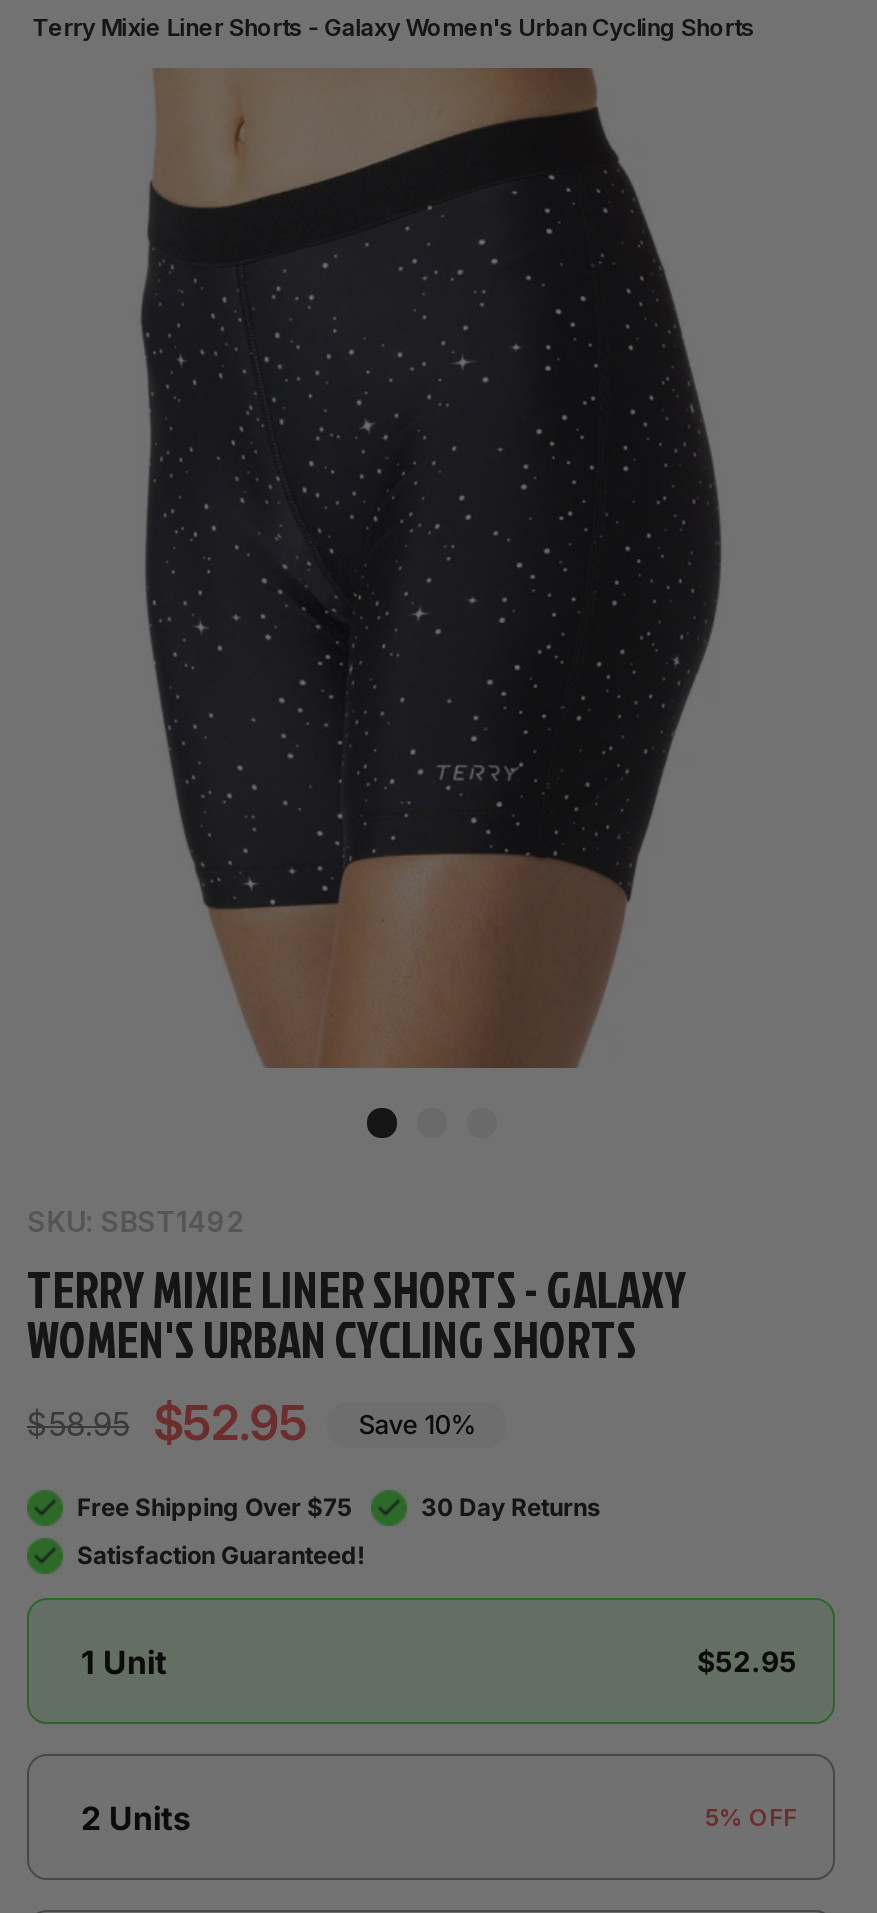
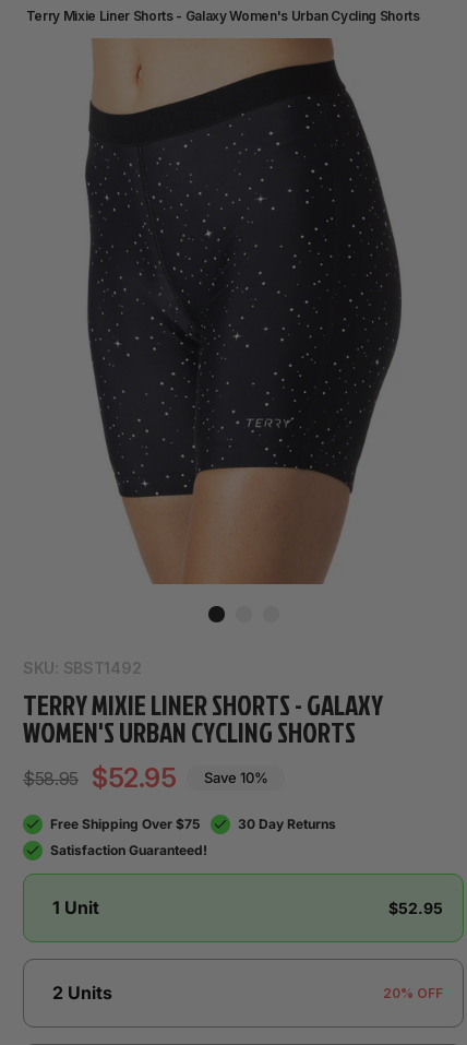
[705,1802,797,1832] 5% OFF -> [383,985,443,1001] 20% OFF

